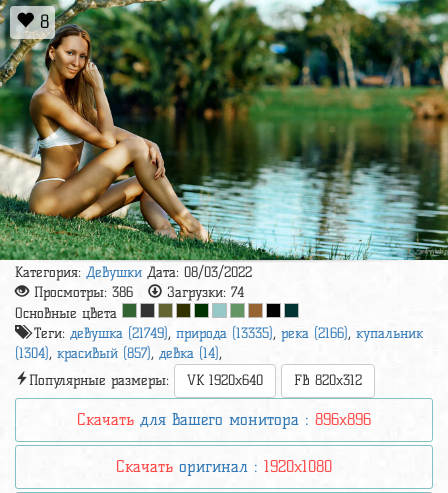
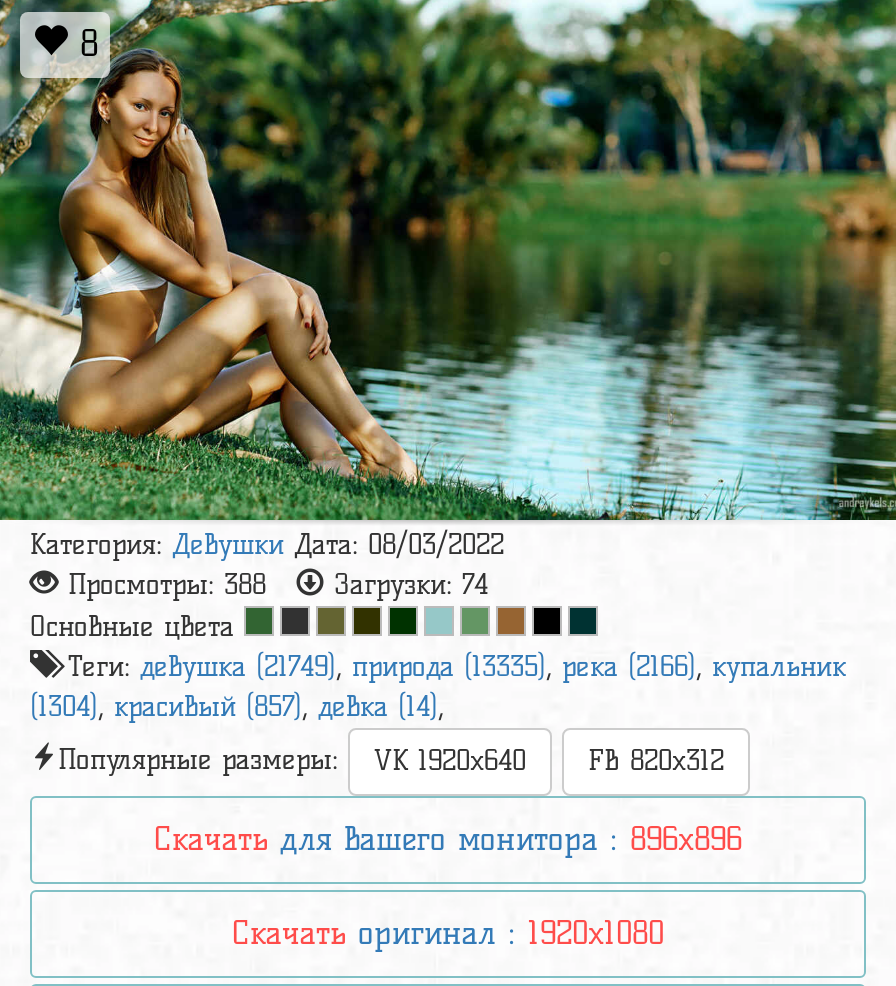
[29,283,244,300] Просмотры: 386 Загрузки: 74 -> [58,567,488,601] Просмотры: 388 Загрузки: 74

